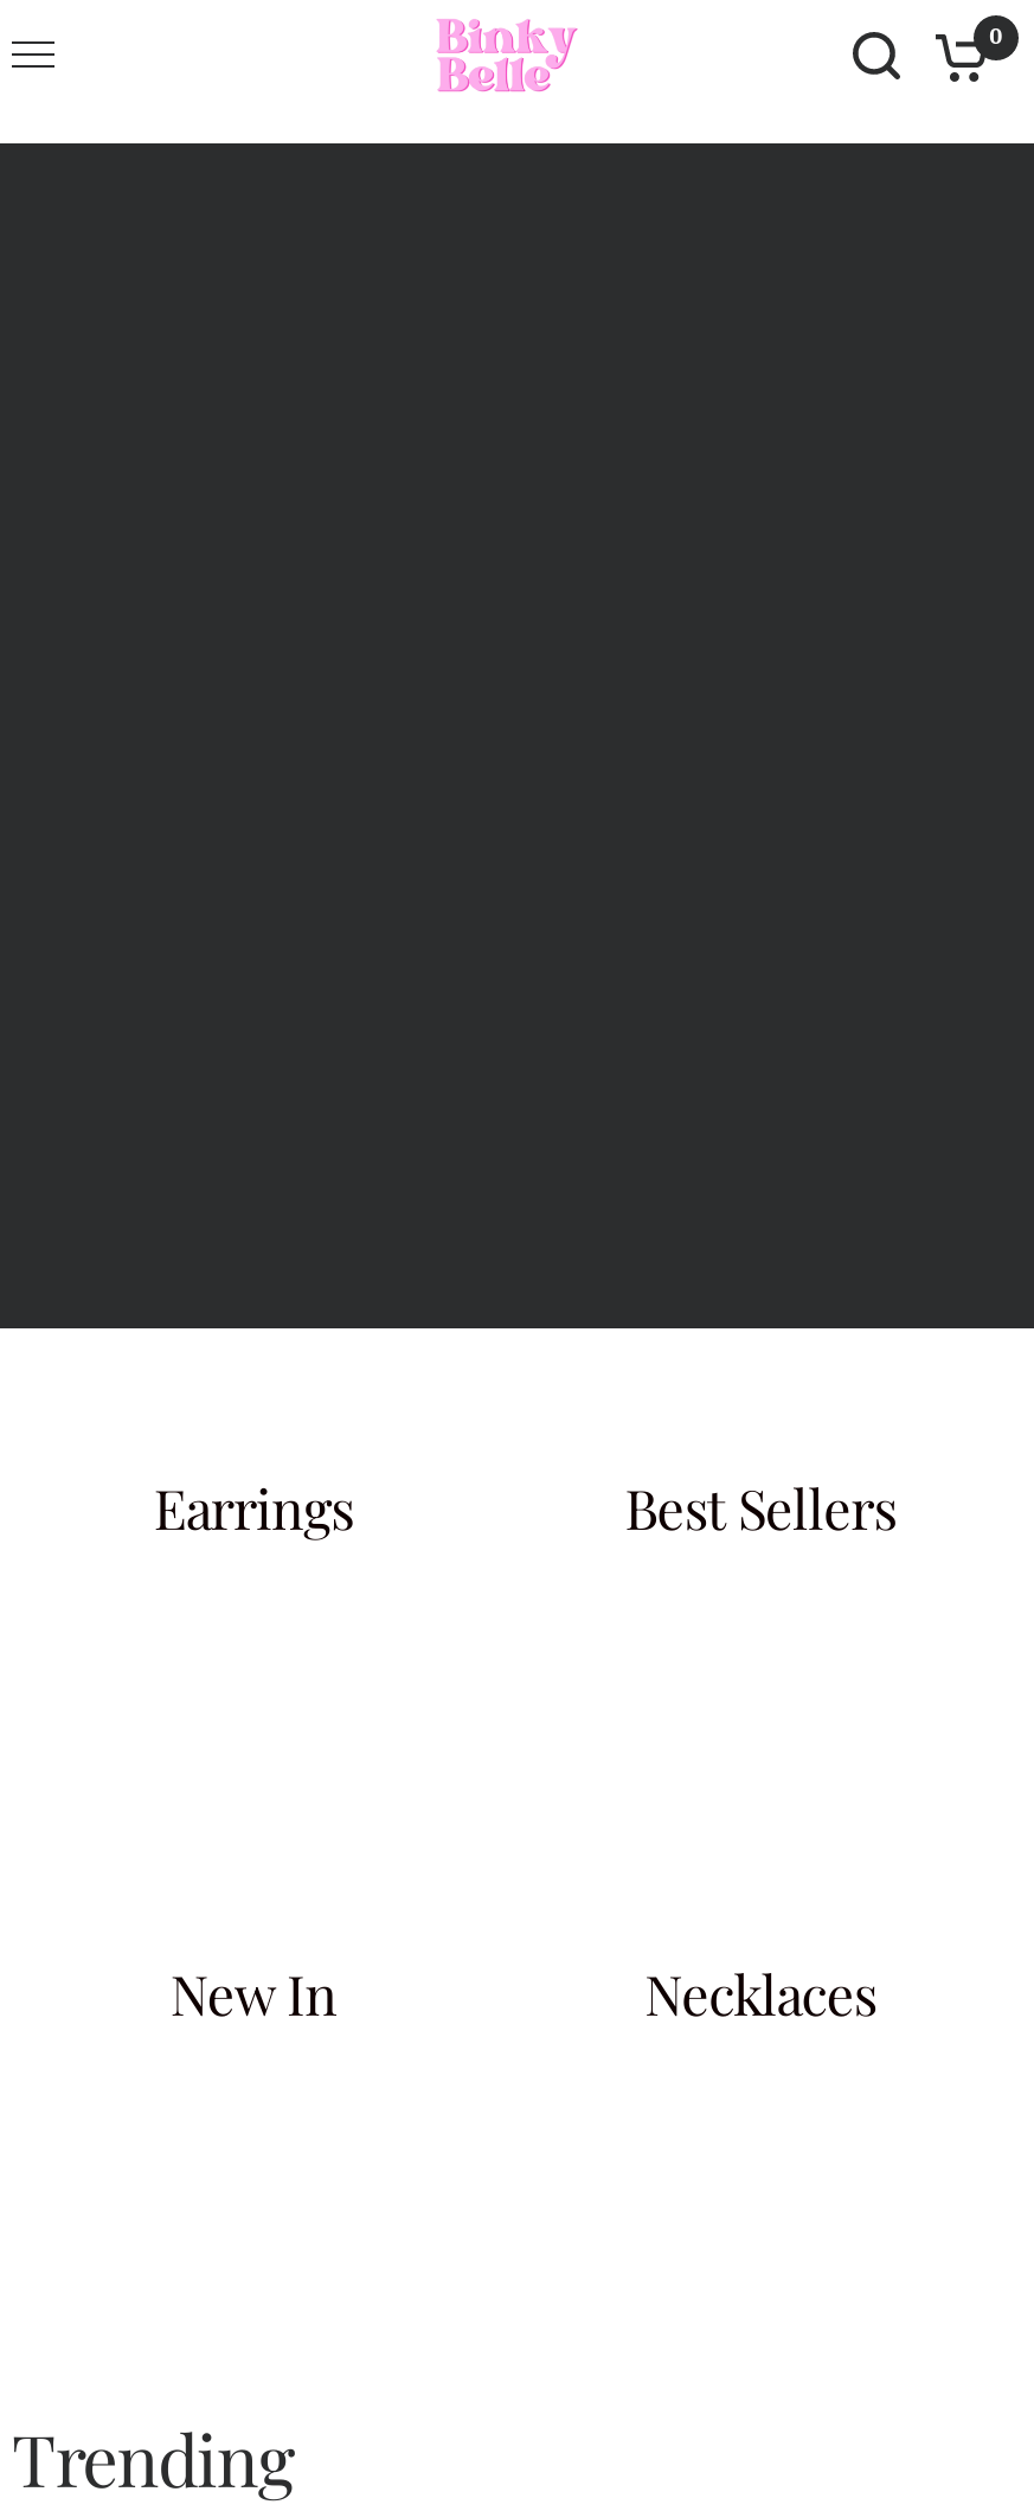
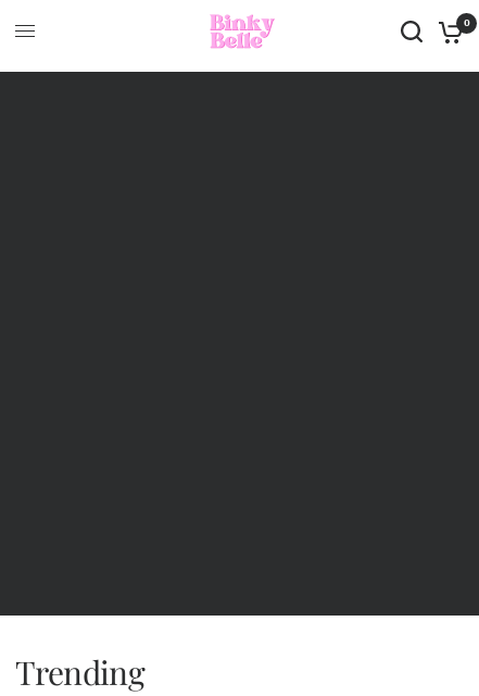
[154,1471,896,1544] Earrings | Best Sellers -> none
[170,1956,876,2030] New In | Necklaces -> none

